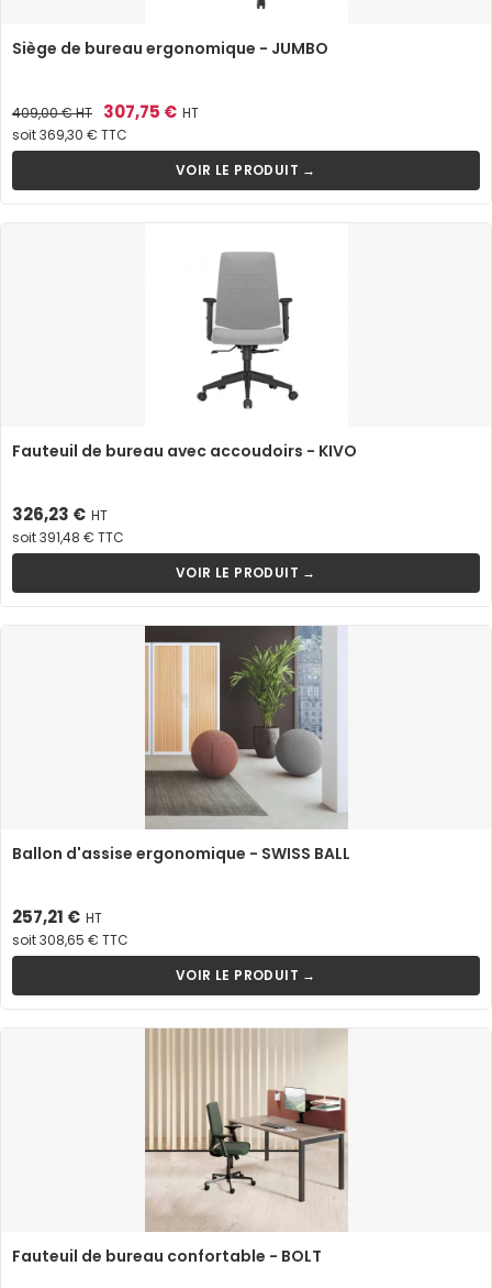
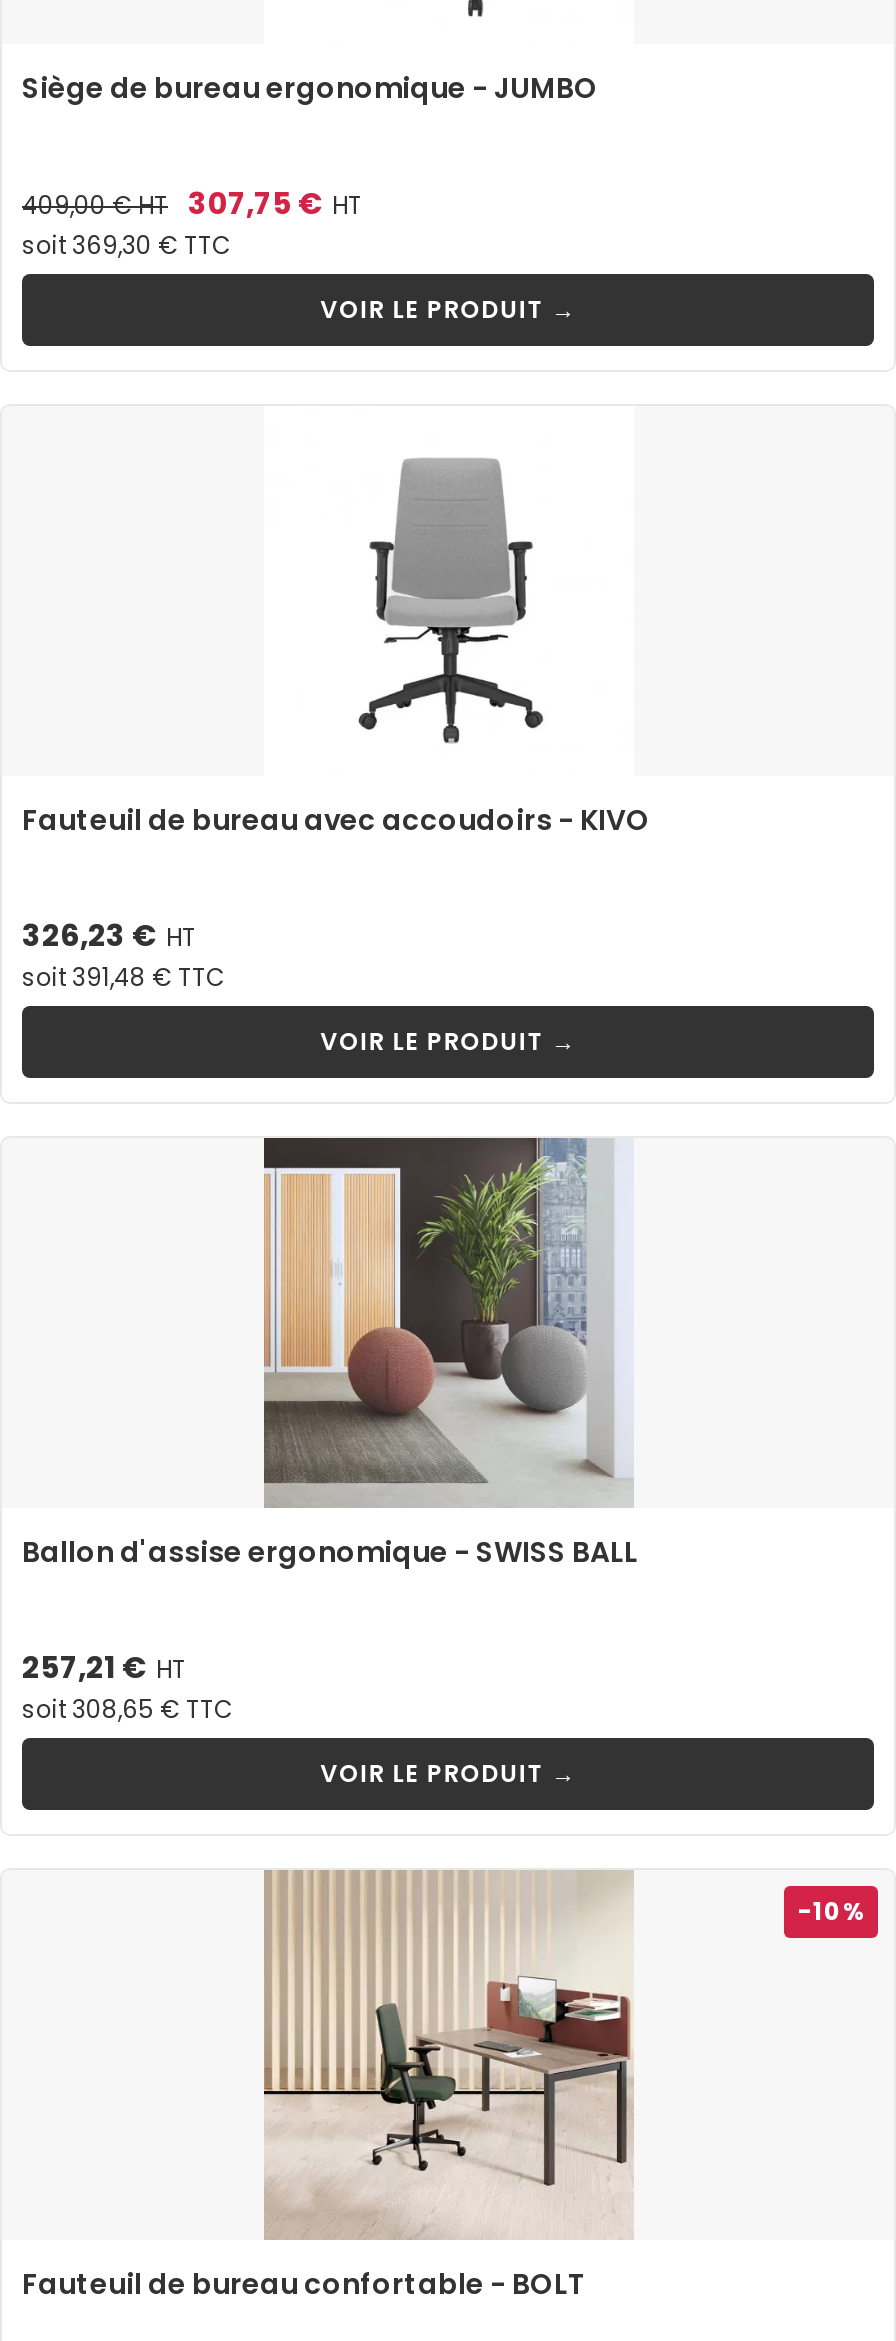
none -> [798,1894,864,1928] -10%

